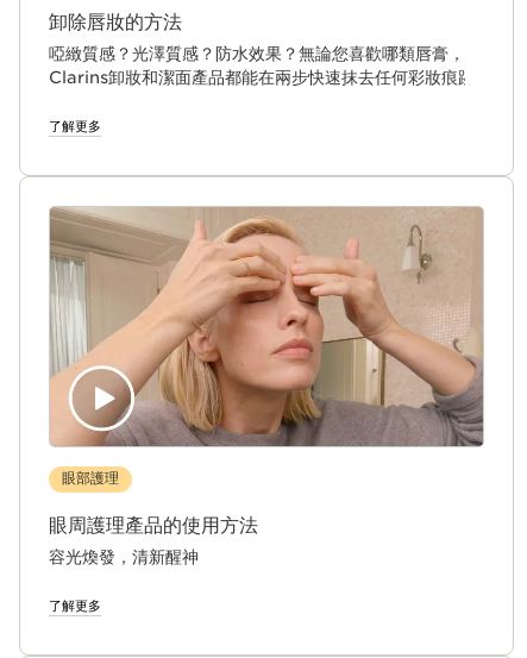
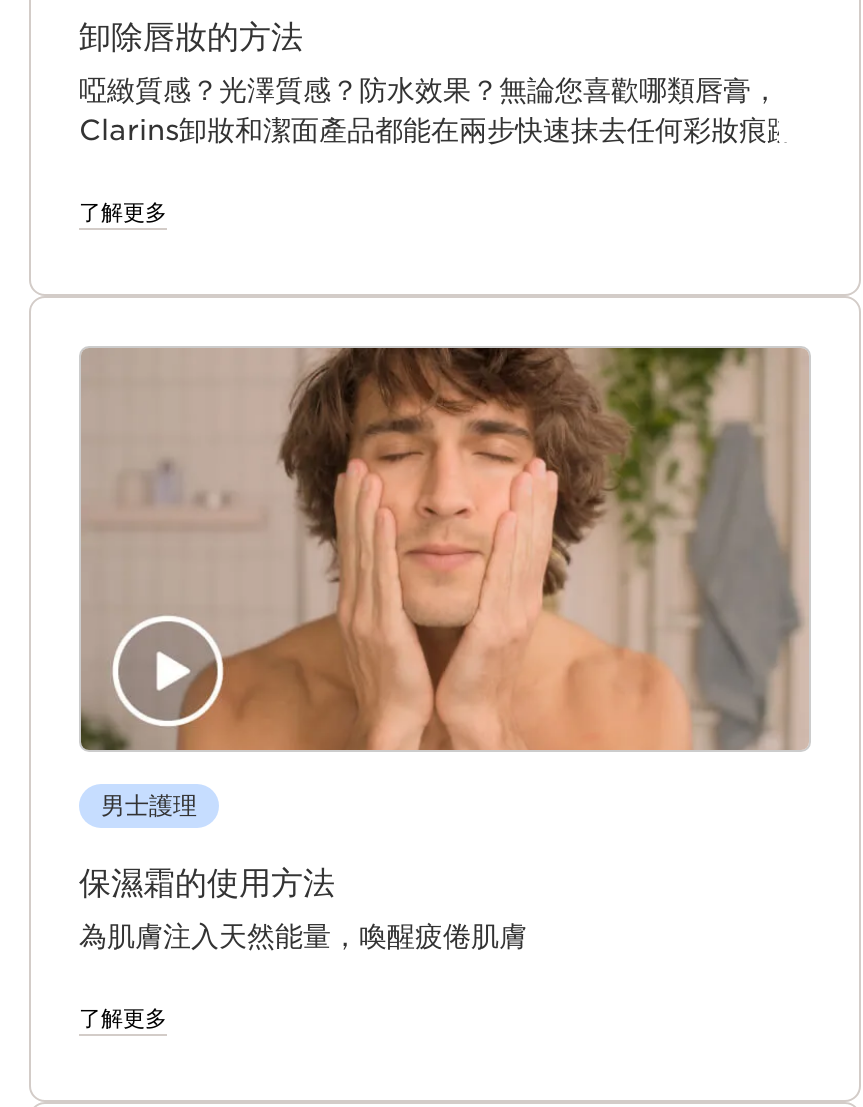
[49,207,484,487] [image] | 眼部護理 -> [79,347,807,820] [image] | 男士護理
[49,514,258,537] 眼周護理產品的使用方法 -> [79,865,335,903] 保濕霜的使用方法
[49,547,199,566] 容光煥發，清新醒神 -> [79,921,527,953] 為肌膚注入天然能量，喚醒疲倦肌膚

